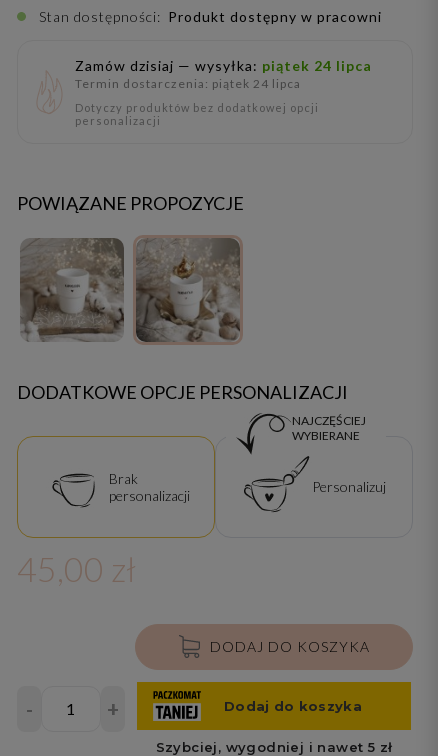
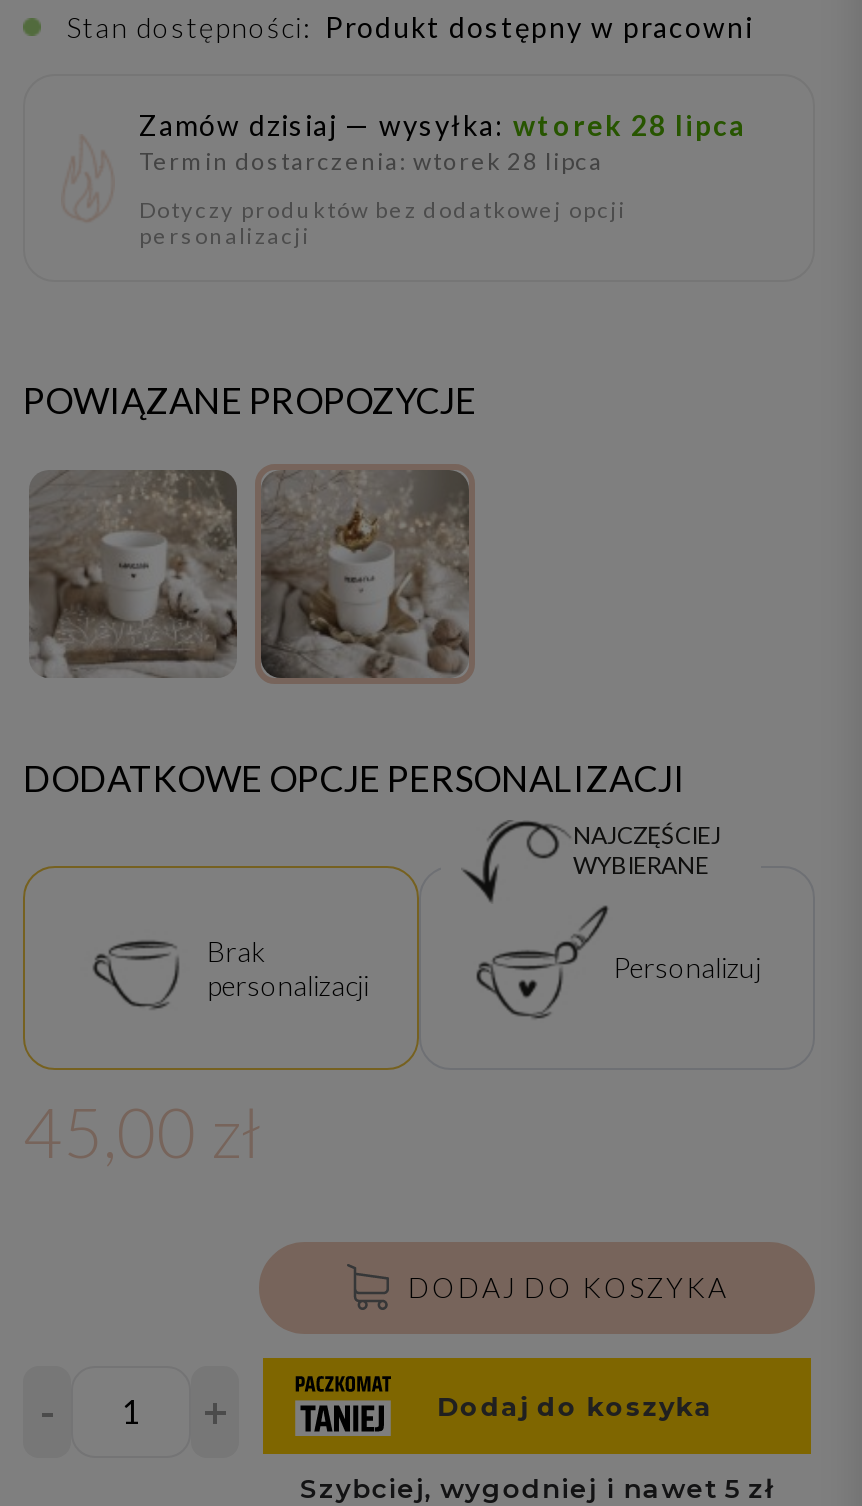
[75,57,372,74] Zamów dzisiaj — wysyłka: piątek 24 lipca -> [139,109,747,143] Zamów dzisiaj — wysyłka: wtorek 28 lipca
[75,76,301,91] Termin dostarczenia: piątek 24 lipca -> [139,147,603,177] Termin dostarczenia: wtorek 28 lipca

